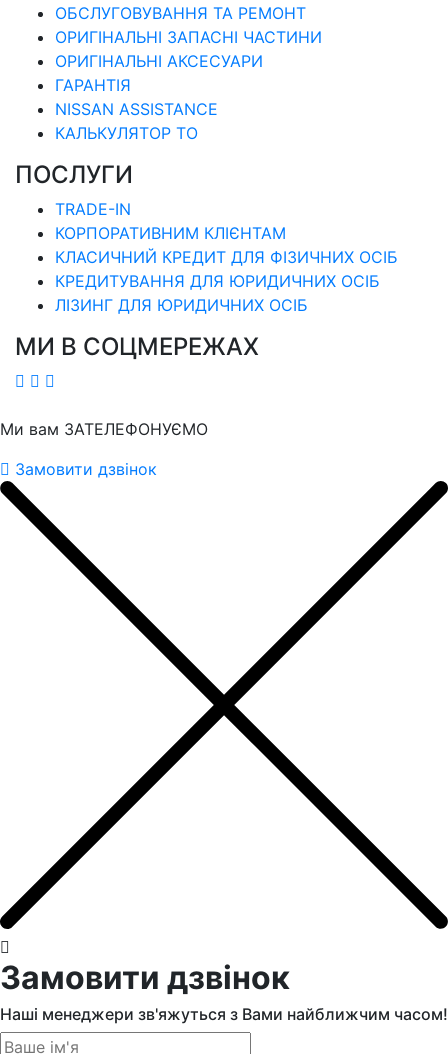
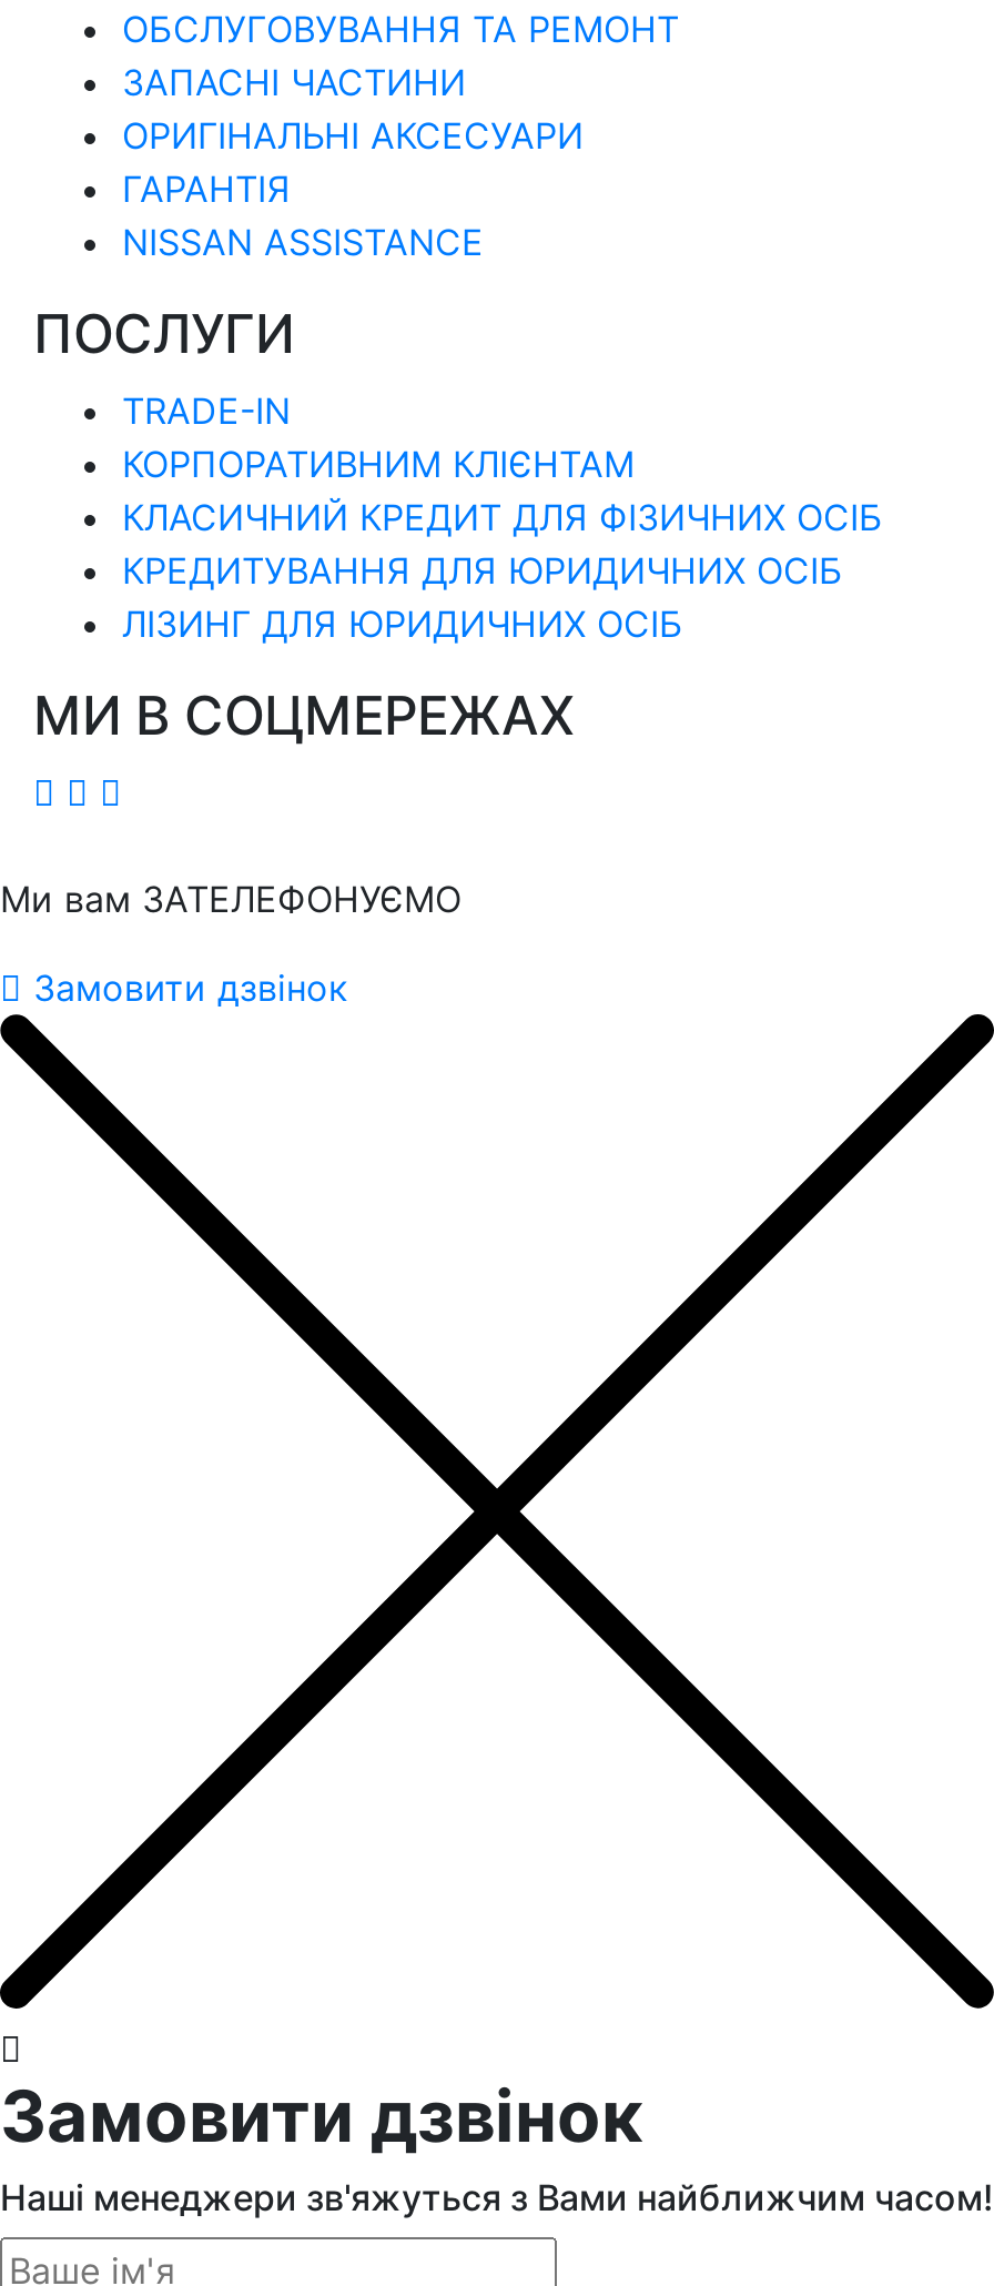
[55,27,322,47] ОРИГІНАЛЬНІ ЗАПАСНІ ЧАСТИНИ -> [122,59,466,103] ЗАПАСНІ ЧАСТИНИ
[55,123,198,143] КАЛЬКУЛЯТОР ТО -> none

